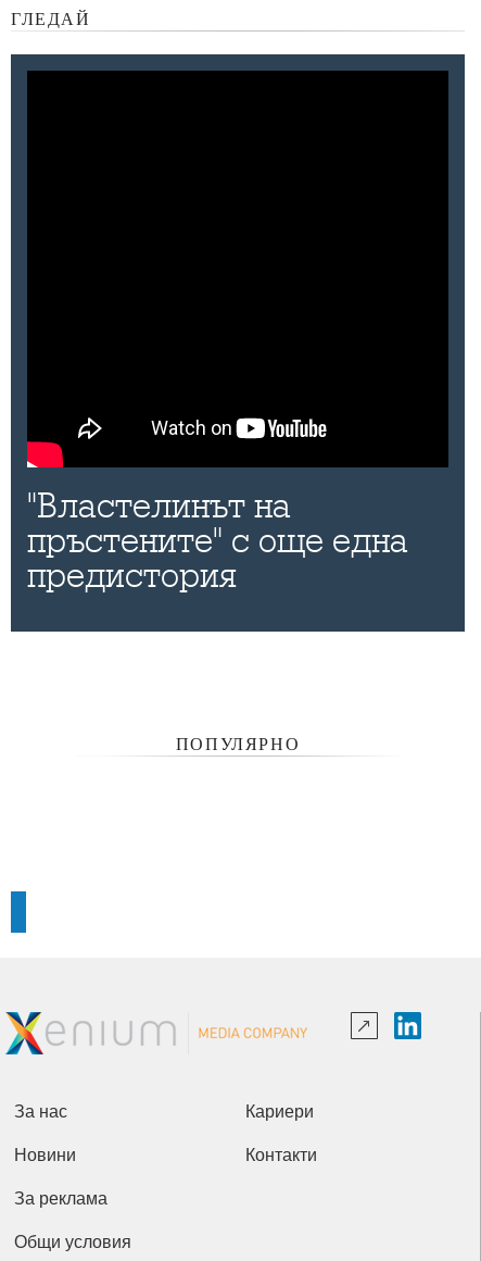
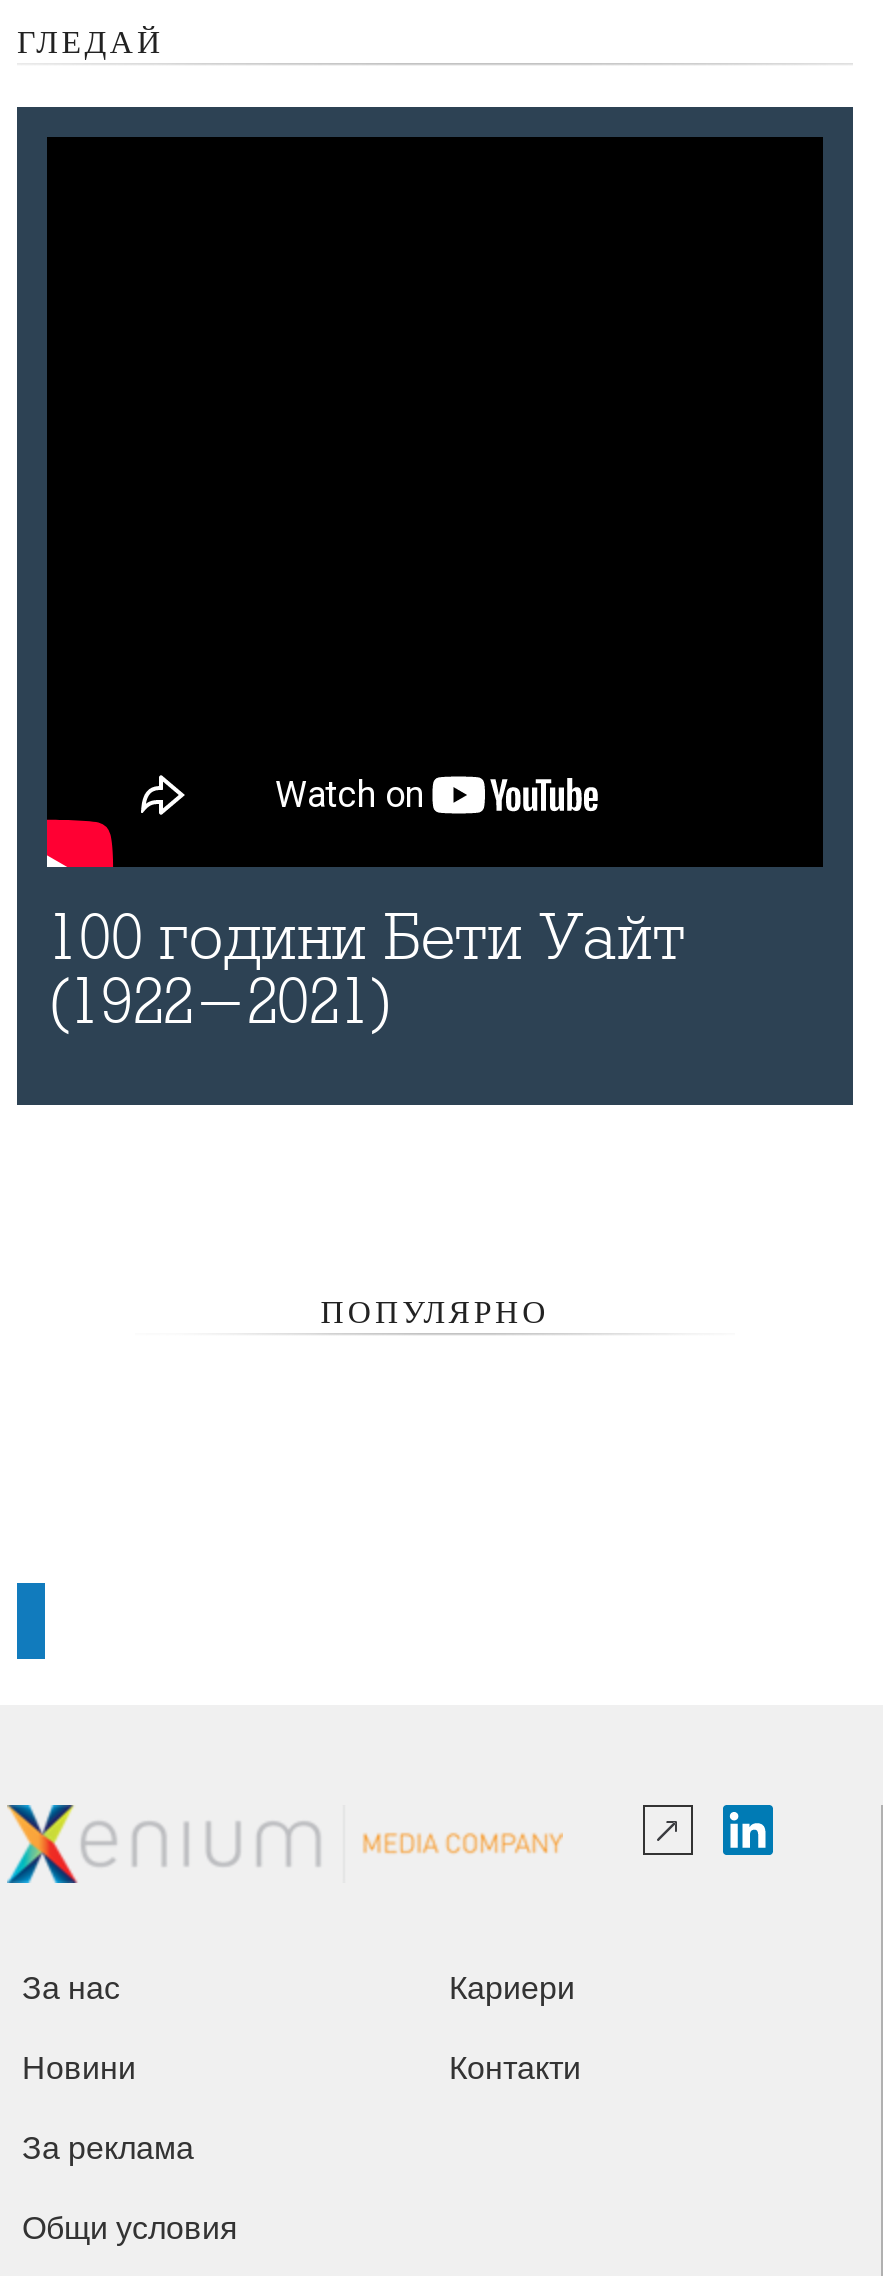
[27,486,408,595] "Властелинът на | пръстените" с още една | предистория -> [47,901,685,1039] 100 години Бети Уайт | (1922-2021)

